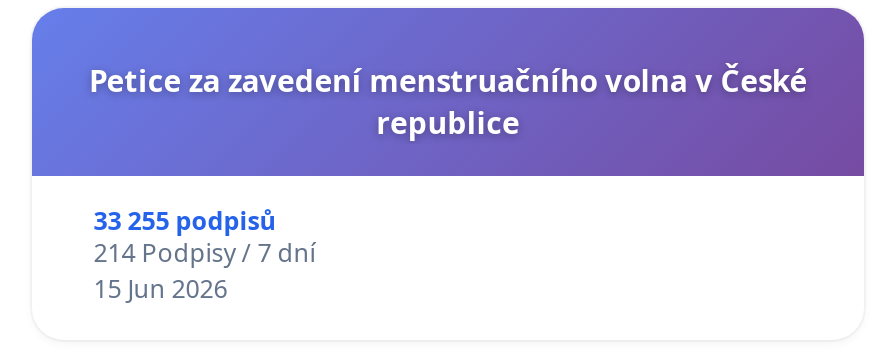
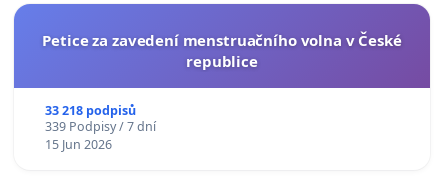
[94,203,276,237] 33 255 podpisů -> [45,102,136,119] 33 218 podpisů
[94,235,316,269] 214 Podpisy / 7 dní -> [45,118,156,135] 339 Podpisy / 7 dní

